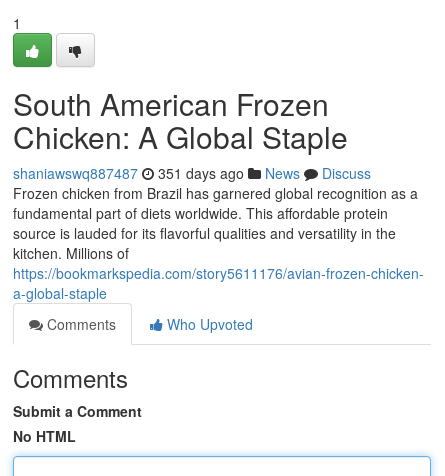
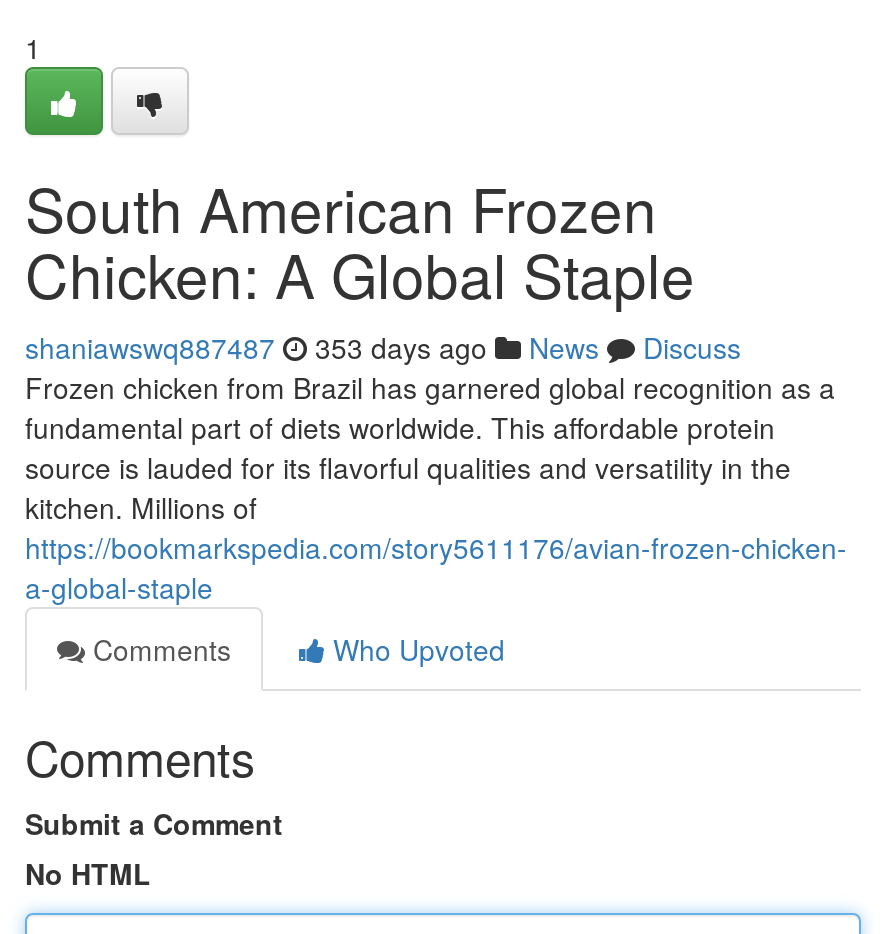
[13,163,371,183] shaniawswq887487 351 days ago News Discuss -> [25,327,741,367] shaniawswq887487 353 days ago News Discuss

